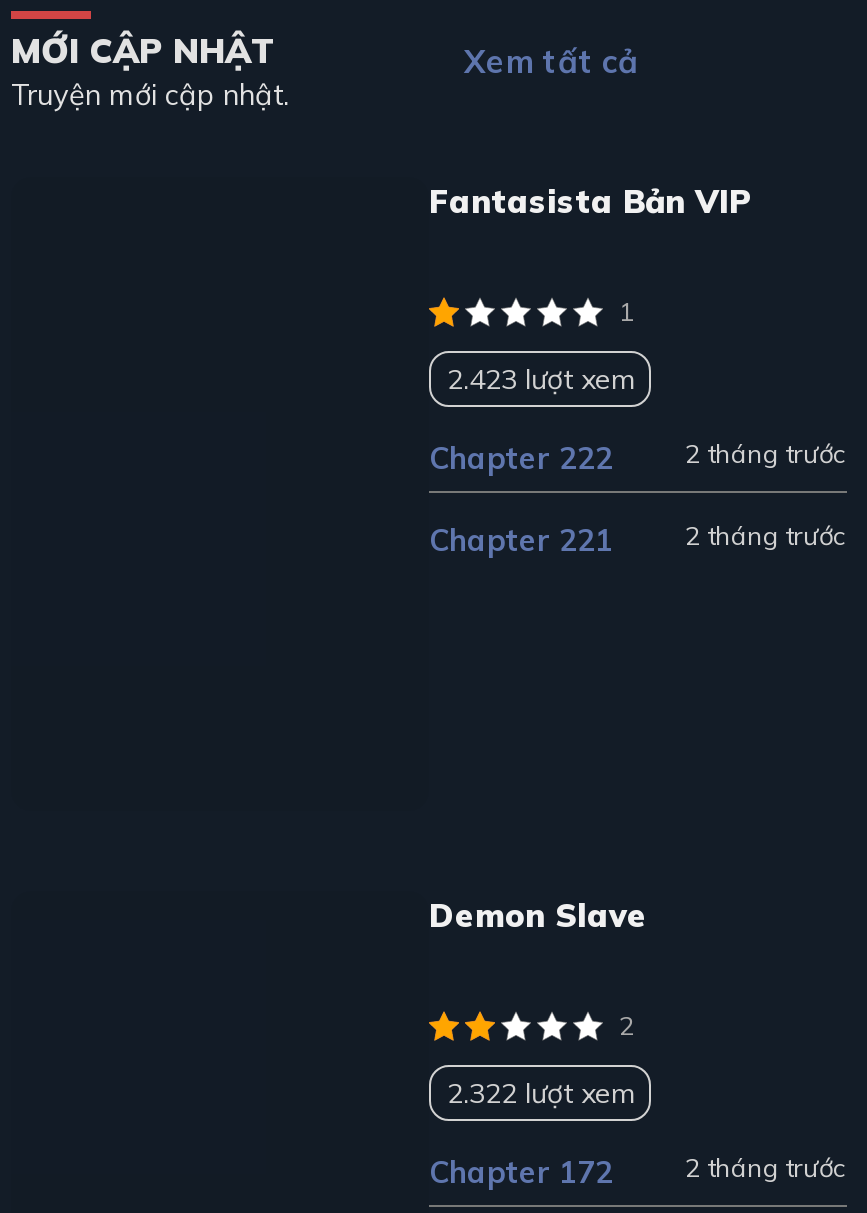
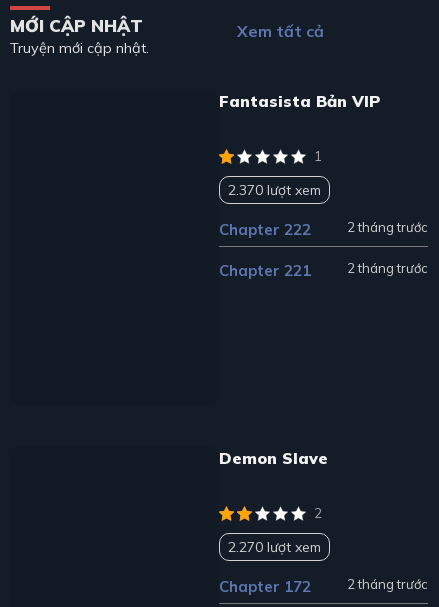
[447,361,633,397] 2.423 lượt xem -> [228,181,321,199] 2.370 lượt xem
[447,1075,633,1111] 2.322 lượt xem -> [228,538,321,556] 2.270 lượt xem

